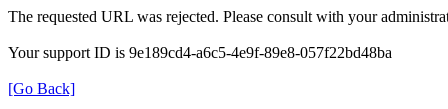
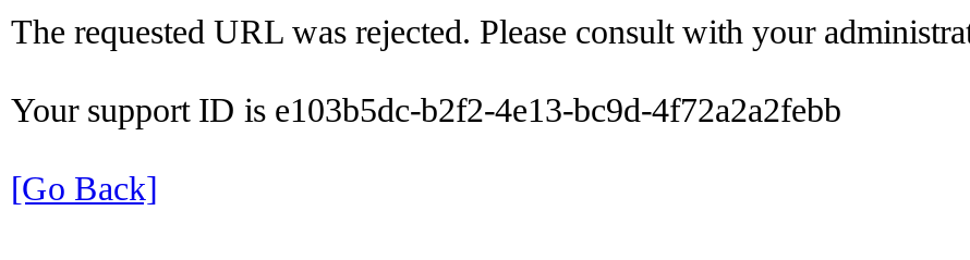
[8,44,392,61] Your support ID is 9e189cd4-a6c5-4e9f-89e8-057f22bd48ba -> [11,91,841,128] Your support ID is e103b5dc-b2f2-4e13-bc9d-4f72a2a2febb

